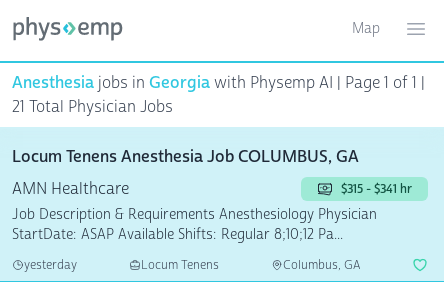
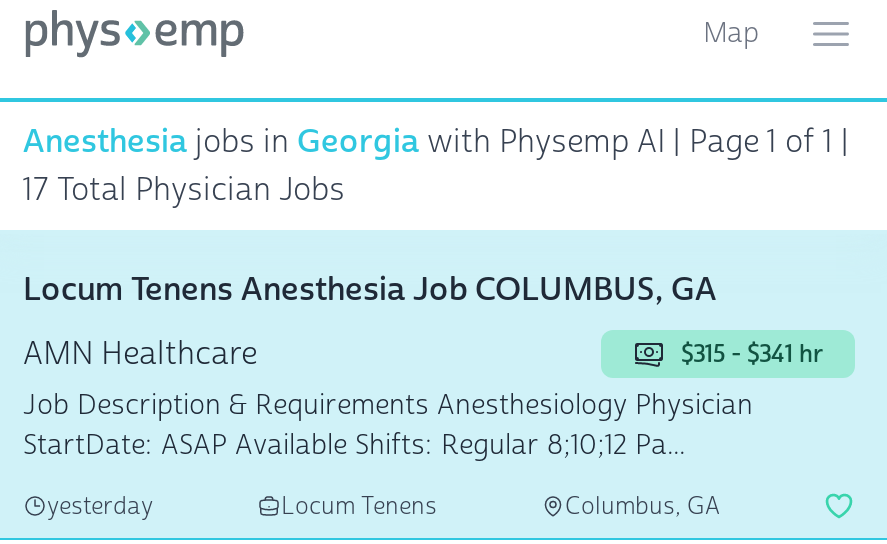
[12,96,173,117] 21 Total Physician Jobs -> [23,168,345,210] 17 Total Physician Jobs

